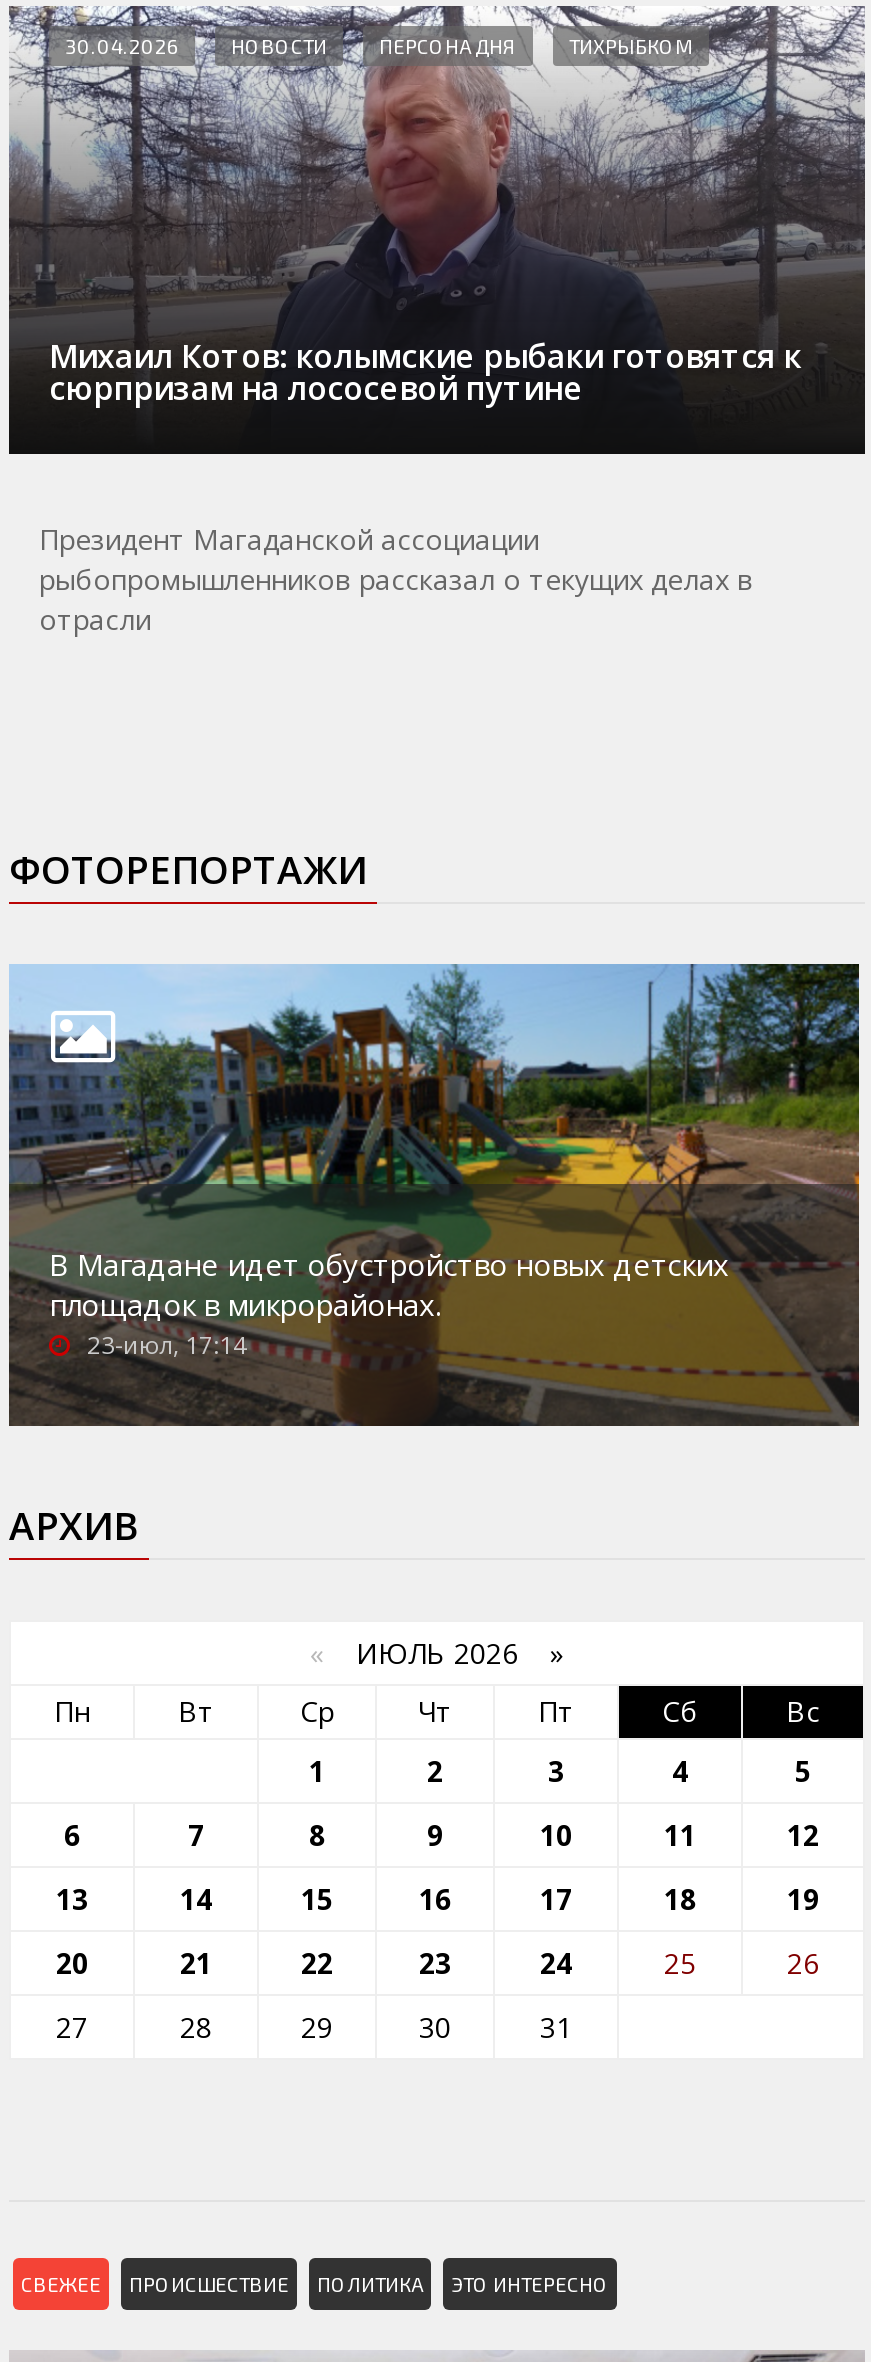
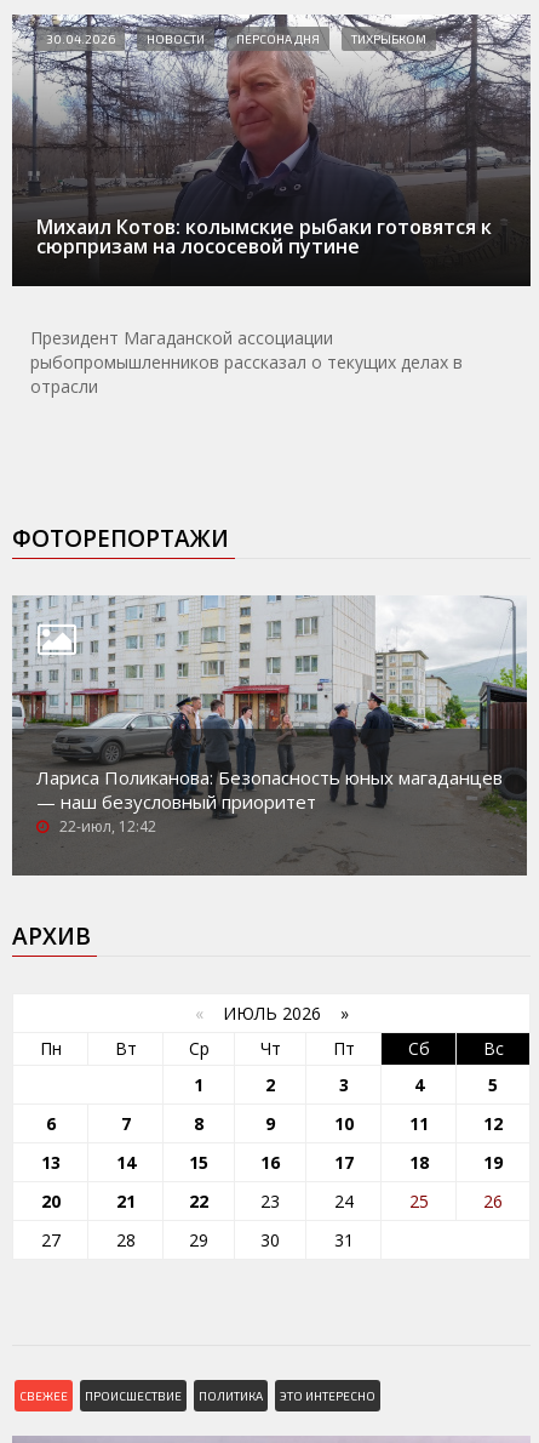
[9,962,861,1424] [image] | В Магадане идет обустройство новых детских | площадок в микрорайонах. | 23-июл, 17:14 -> [12,594,528,876] [image] | Лариса Поликанова: Безопасность юных магаданцев | — наш безусловный приоритет | 22-июл, 12:42

